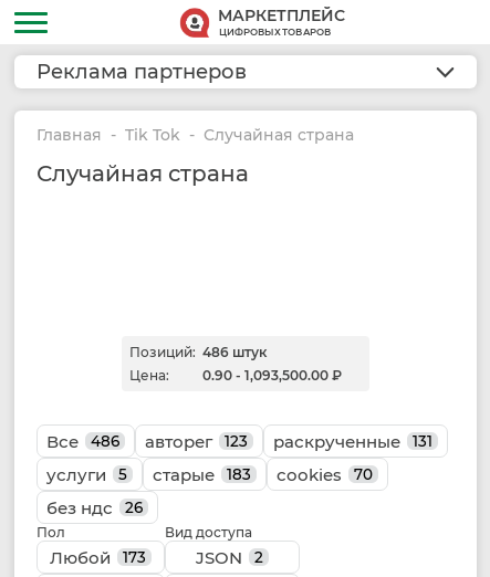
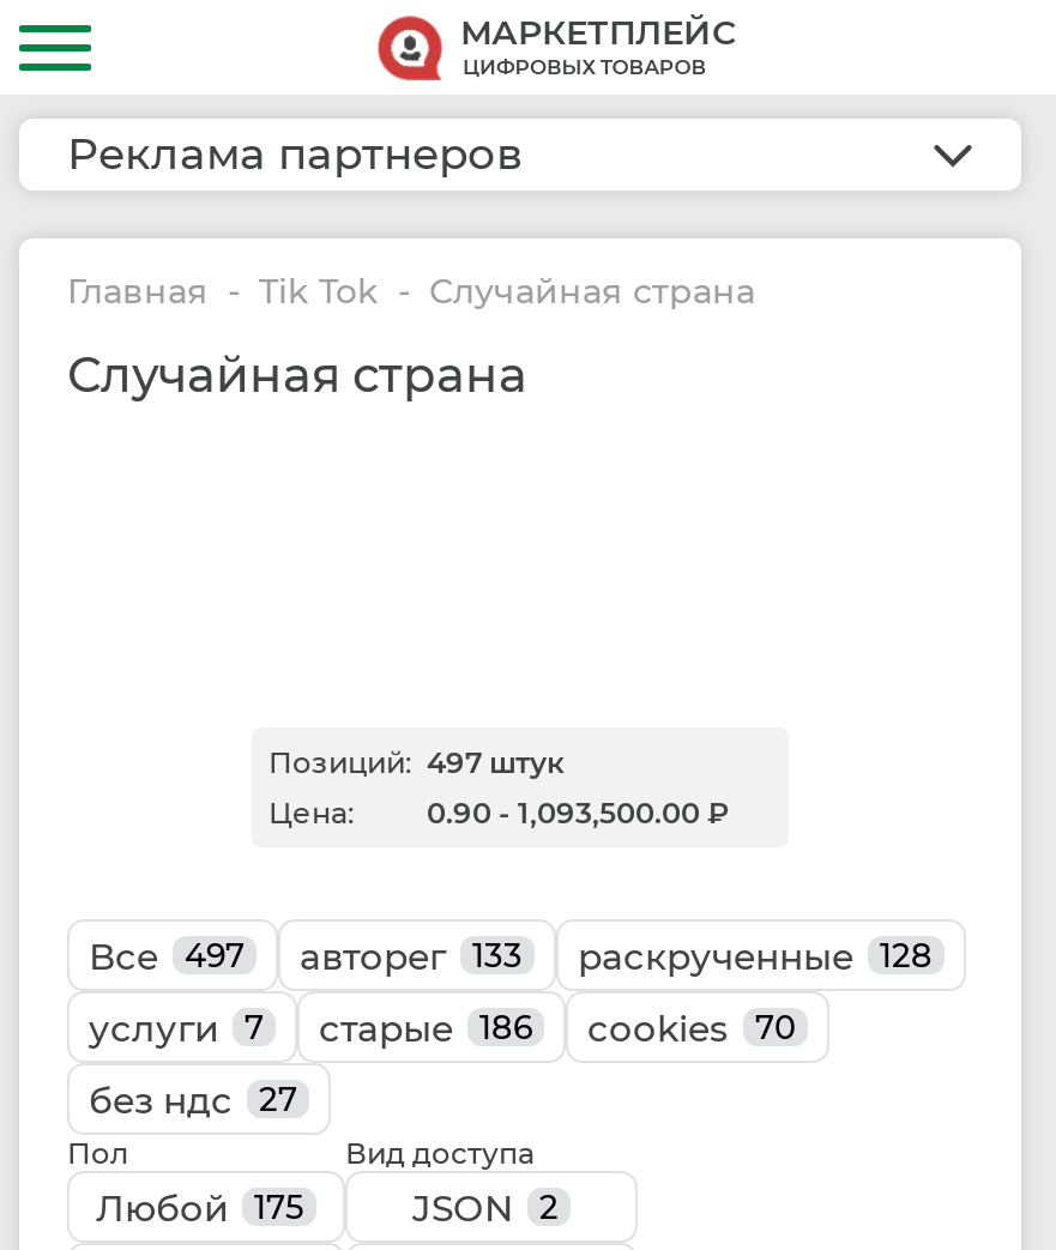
[129,344,267,361] Позиций: 486 штук -> [268,745,563,781] Позиций: 497 штук
[91,433,119,450] 486 -> [185,937,245,975] 497
[225,433,248,450] 123 -> [472,937,523,975] 133
[413,433,432,450] 131 -> [880,937,933,975] 128
[118,466,127,483] 5 -> [245,1009,264,1047] 7
[227,466,251,483] 183 -> [479,1009,532,1047] 186
[46,497,143,518] без ндс 26 -> [89,1077,297,1123] без ндс 27
[50,547,146,568] Любой 173 -> [96,1185,304,1231] Любой 175

